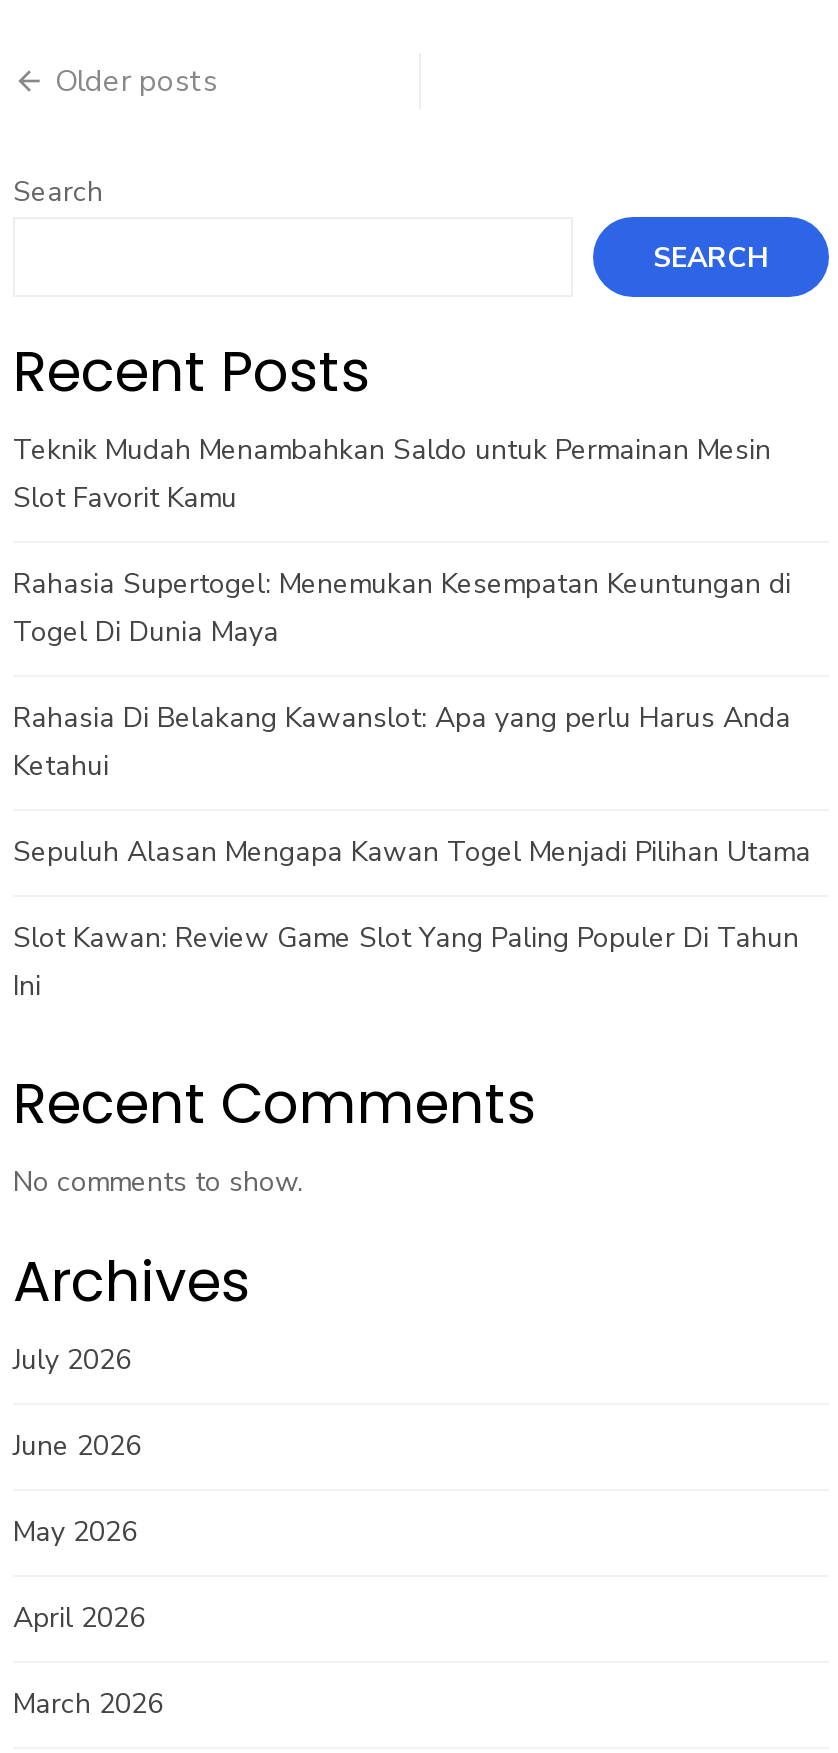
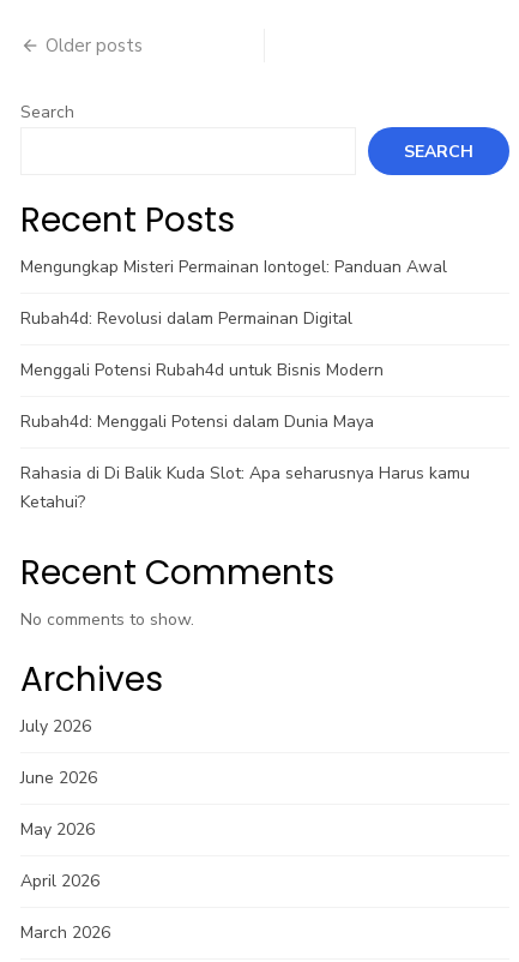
[13,431,771,517] Teknik Mudah Menambahkan Saldo untuk Permainan Mesin | Slot Favorit Kamu -> [20,255,447,278] Mengungkap Misteri Permainan Iontogel: Panduan Awal
[13,565,791,651] Rahasia Supertogel: Menemukan Kesempatan Keuntungan di | Togel Di Dunia Maya -> [20,307,352,330] Rubah4d: Revolusi dalam Permainan Digital
[13,699,791,785] Rahasia Di Belakang Kawanslot: Apa yang perlu Harus Anda | Ketahui -> [20,359,384,381] Menggali Potensi Rubah4d untuk Bisnis Modern
[13,833,811,871] Sepuluh Alasan Mengapa Kawan Togel Menjadi Pilihan Utama -> [20,410,374,433] Rubah4d: Menggali Potensi dalam Dunia Maya
[13,919,799,1005] Slot Kawan: Review Game Slot Yang Paling Populer Di Tahun | Ini -> [20,462,470,513] Rahasia di Di Balik Kuda Slot: Apa seharusnya Harus kamu | Ketahui?

